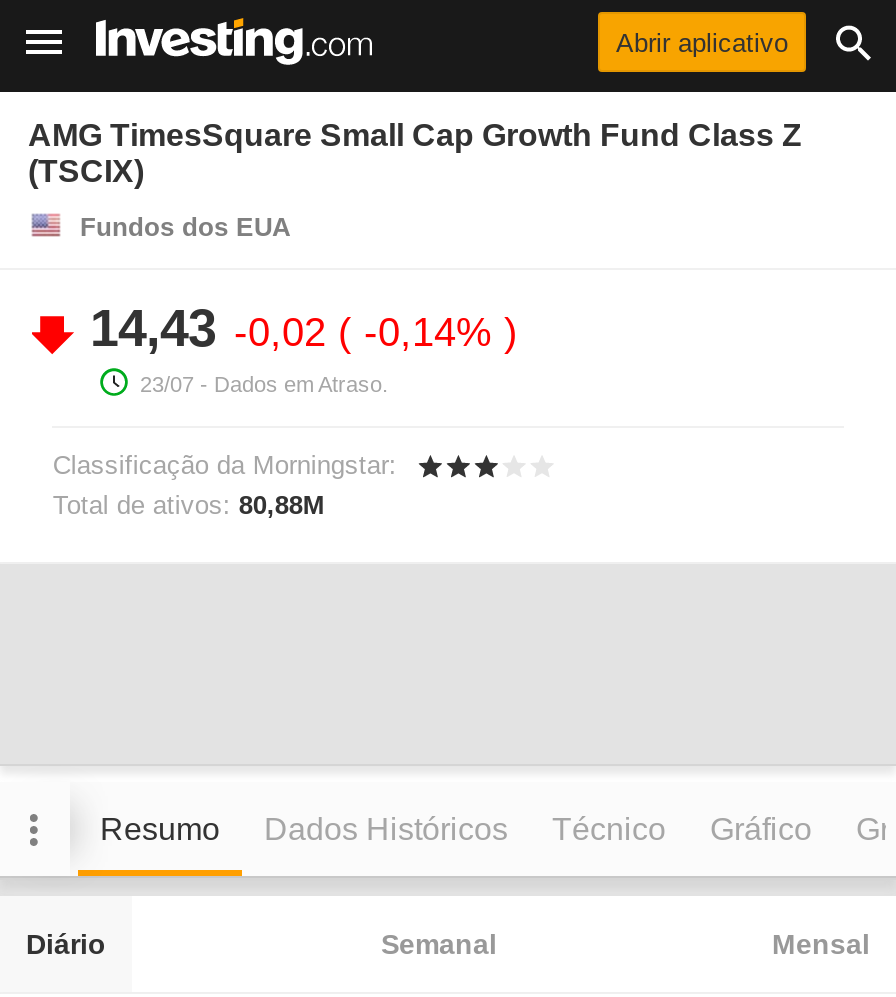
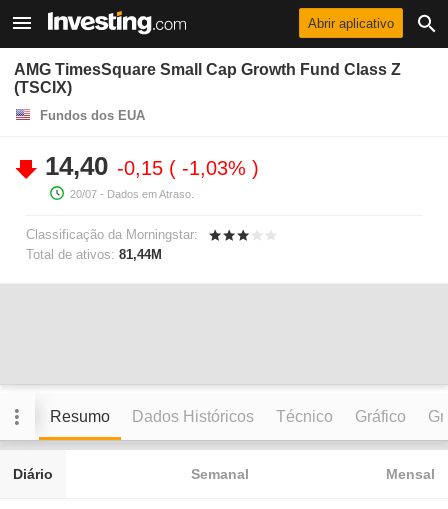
[90,298,504,358] 14,43 -0,02 -0,14% -> [45,151,252,181] 14,40 -0,15 -1,03%
[140,372,388,396] 23/07 - Dados em Atraso. -> [70,188,194,200] 20/07 - Dados em Atraso.
[53,490,325,520] Total de ativos: 80,88M -> [26,247,162,262] Total de ativos: 81,44M

